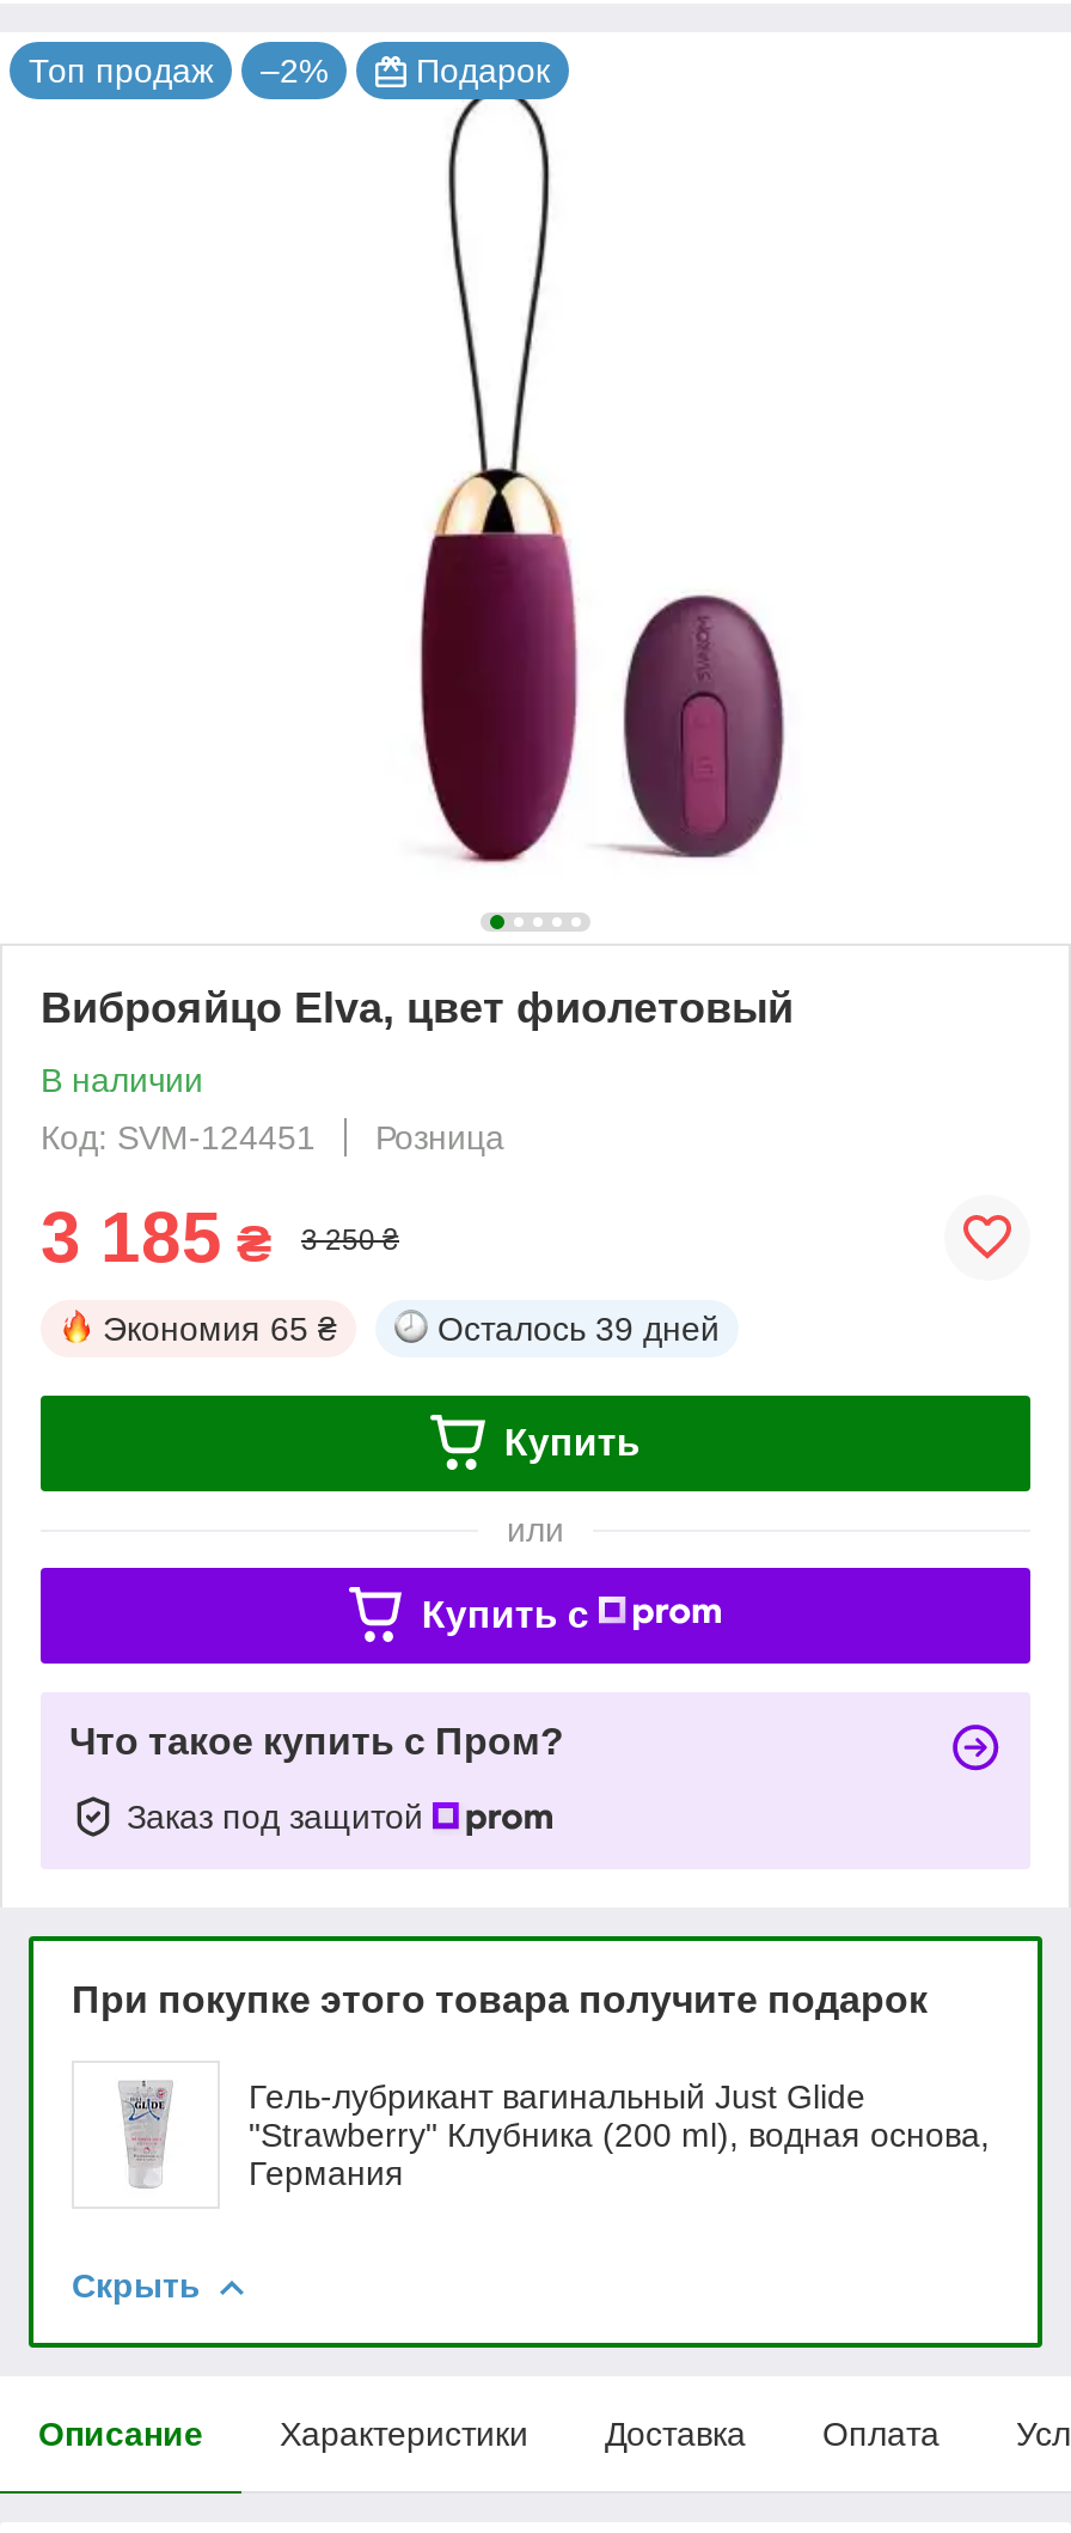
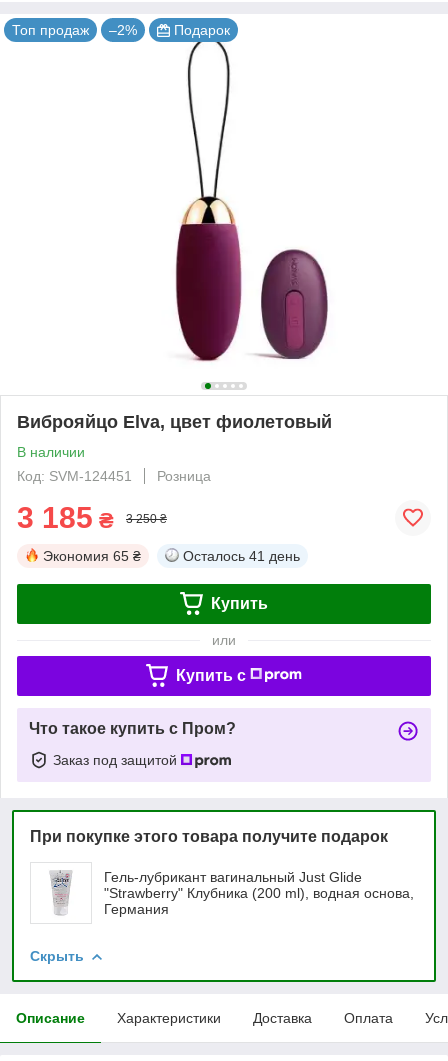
[437,1309,720,1347] Осталось 39 дней -> [183,548,300,564] Осталось 41 день

